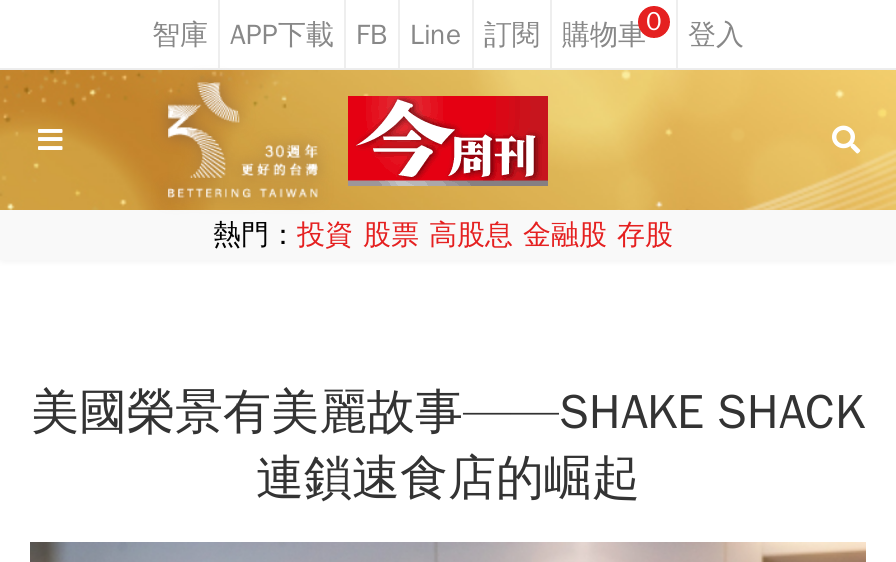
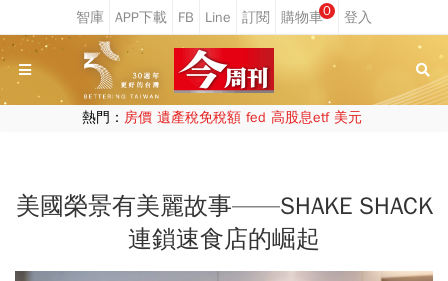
[213,218,673,252] 熱門：投資 股票 高股息 金融股 存股 -> [81,109,361,126] 熱門：房價 遺產稅免稅額 fed 高股息etf 美元

